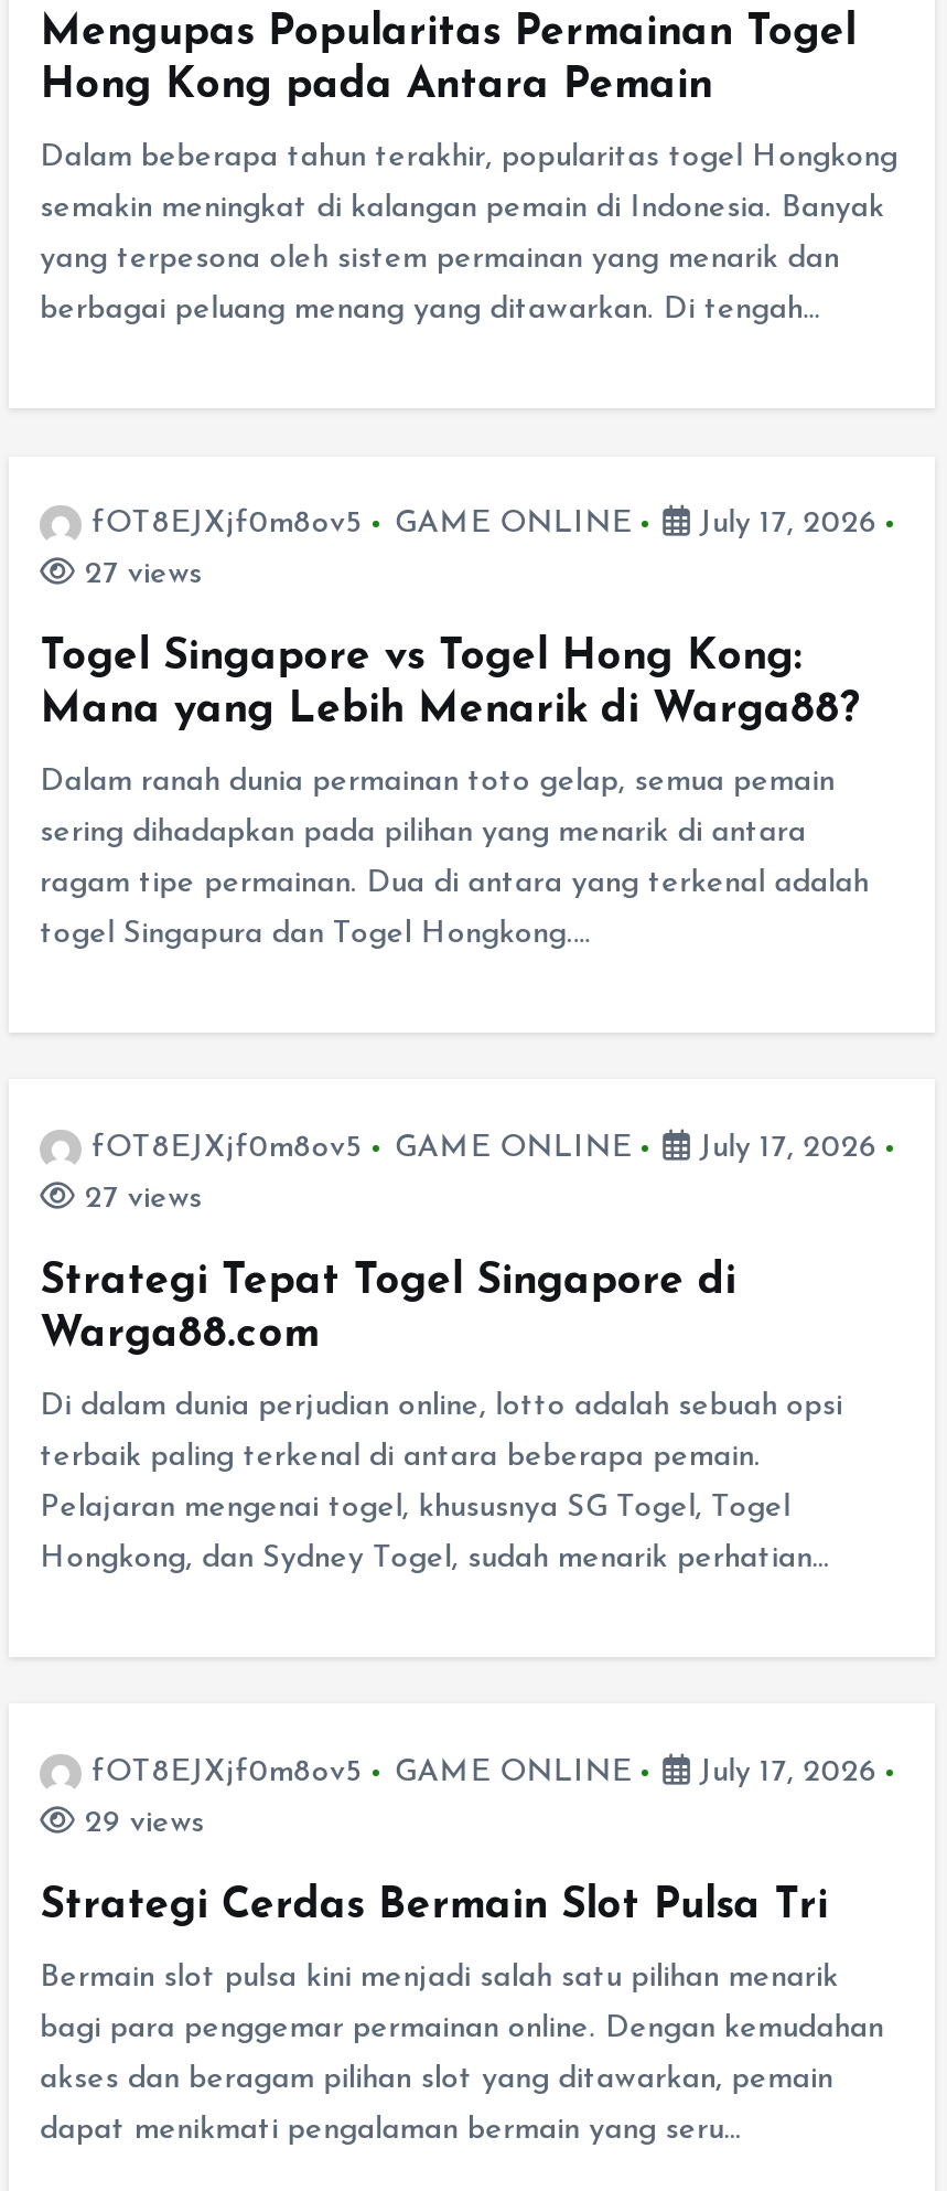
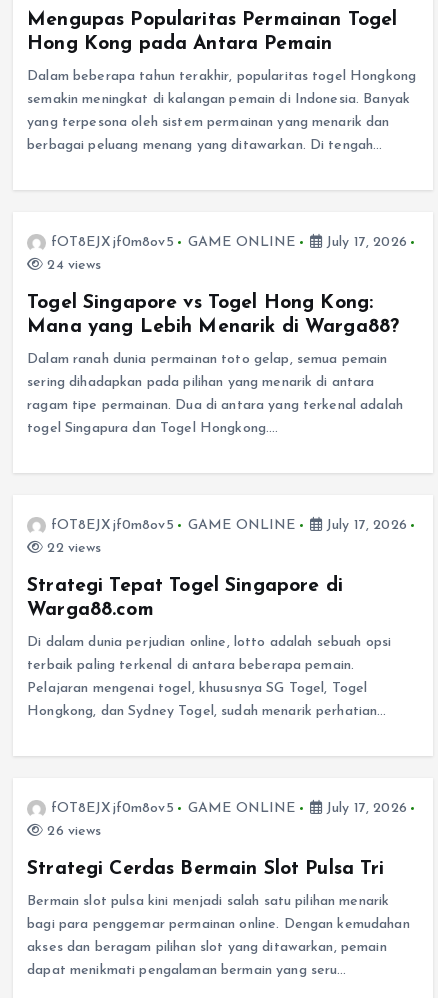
[76,558,202,591] 27 views -> [43,258,102,273] 24 views
[76,1182,202,1216] 27 views -> [43,541,102,556] 22 views
[76,1807,204,1840] 29 views -> [43,824,102,839] 26 views

